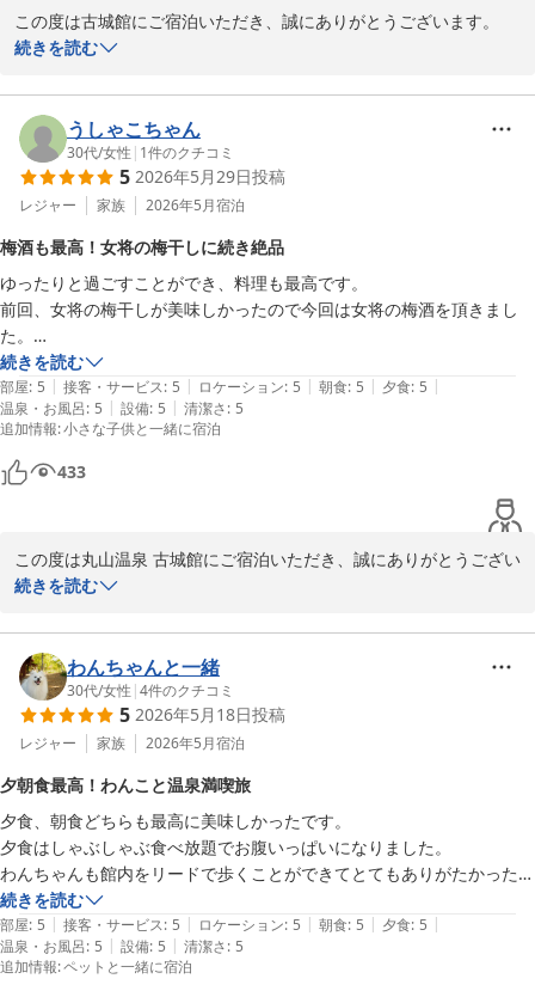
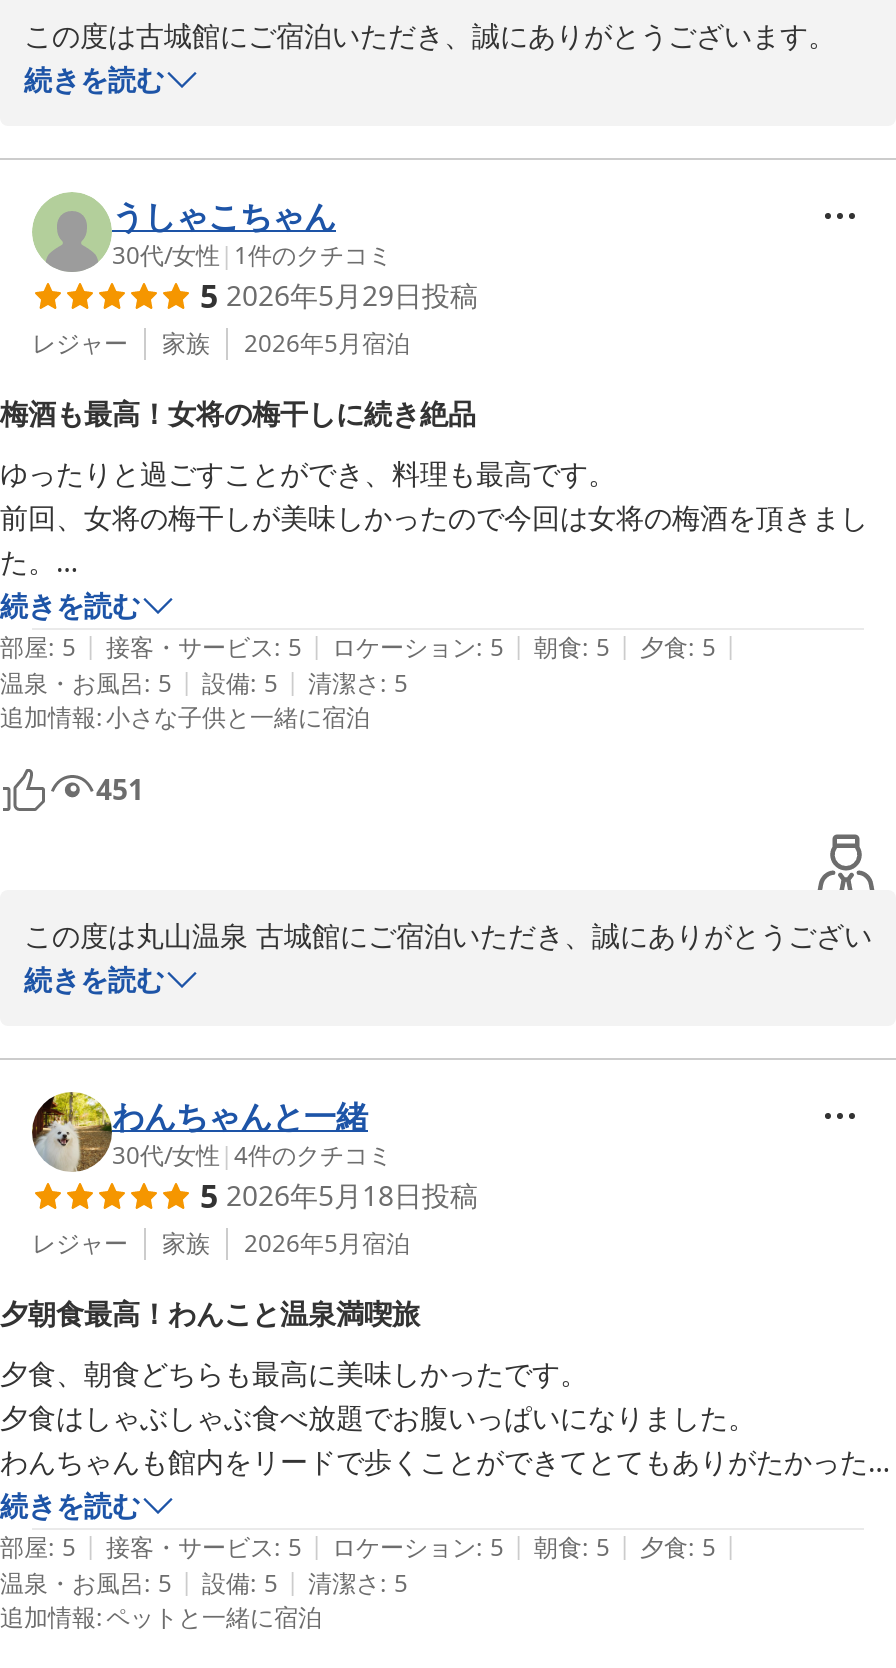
[57,460,86,483] 433 -> [96,770,144,808] 451

